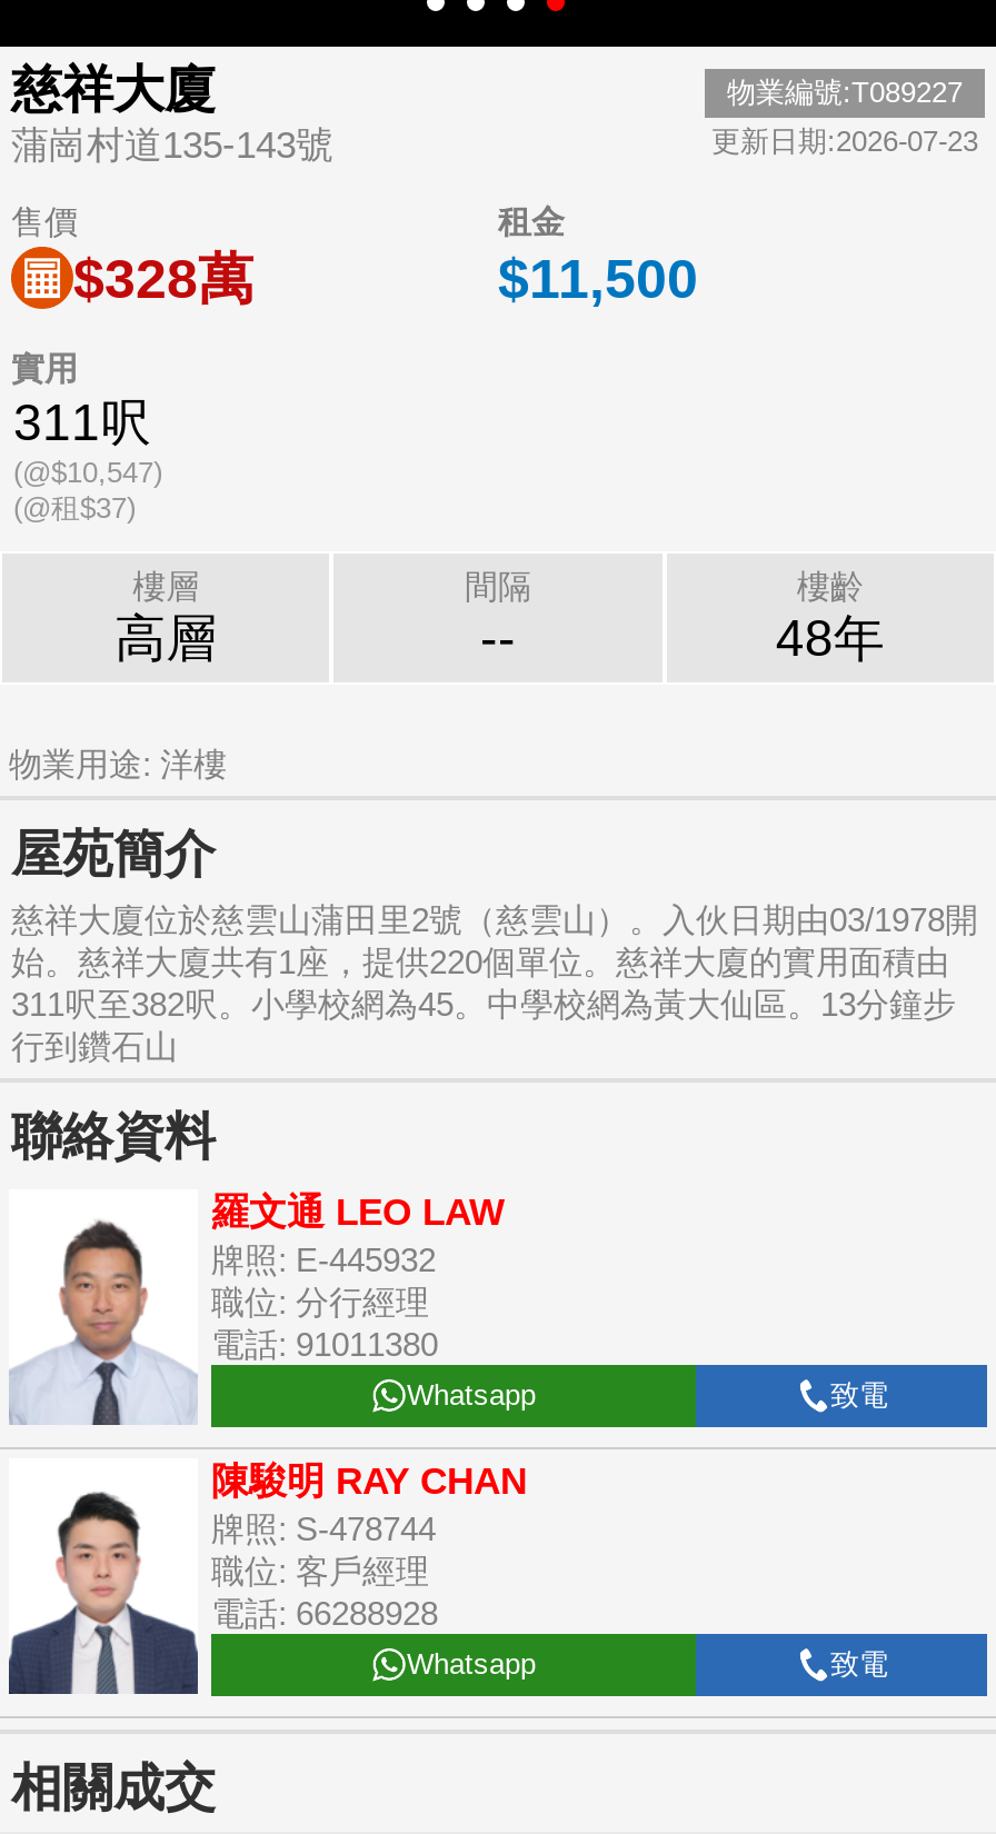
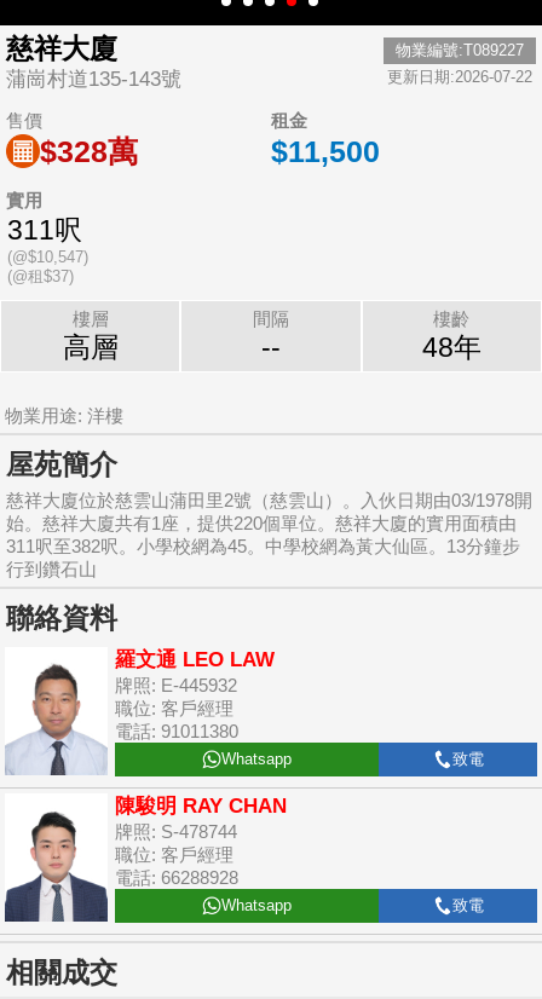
[711,124,978,158] 更新日期:2026-07-23 -> [387,68,532,86] 更新日期:2026-07-22
[211,1283,429,1320] 職位: 分行經理 -> [115,698,233,718] 職位: 客戶經理

